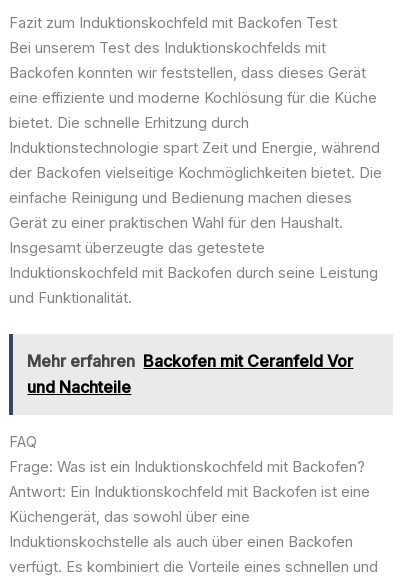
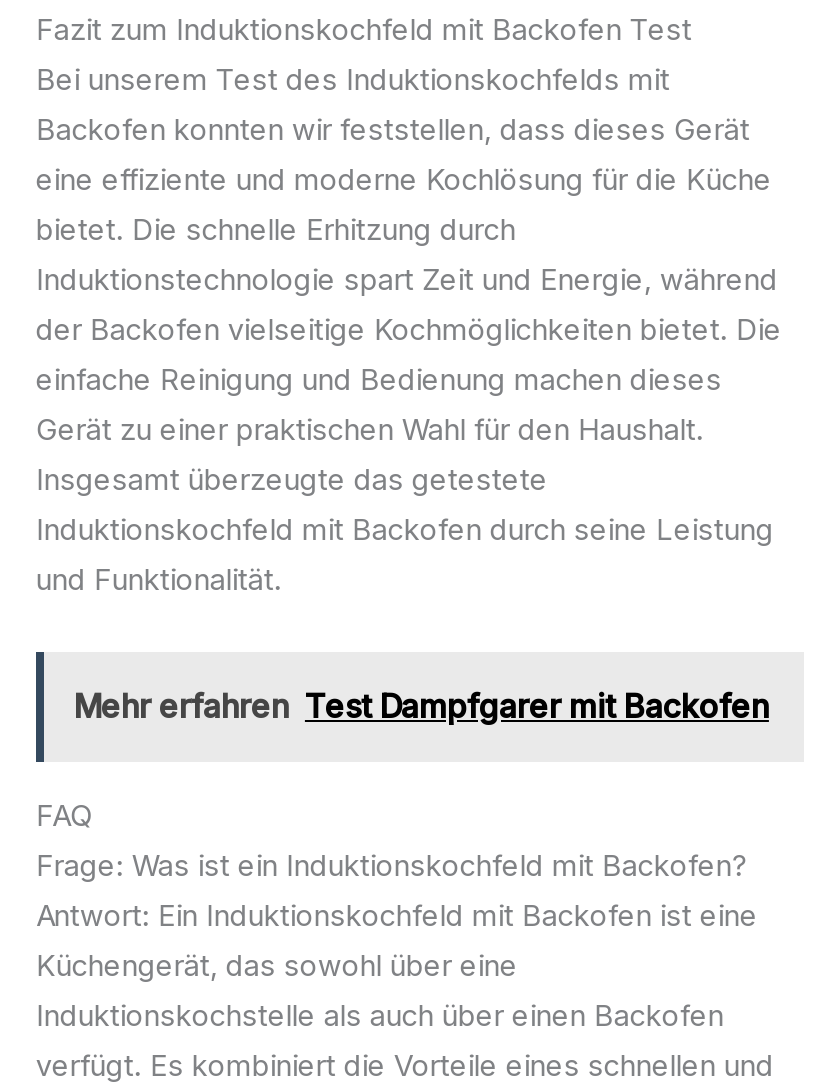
[27,351,353,397] Mehr erfahren Backofen mit Ceranfeld Vor | und Nachteile -> [73,685,769,725] Mehr erfahren Test Dampfgarer mit Backofen

